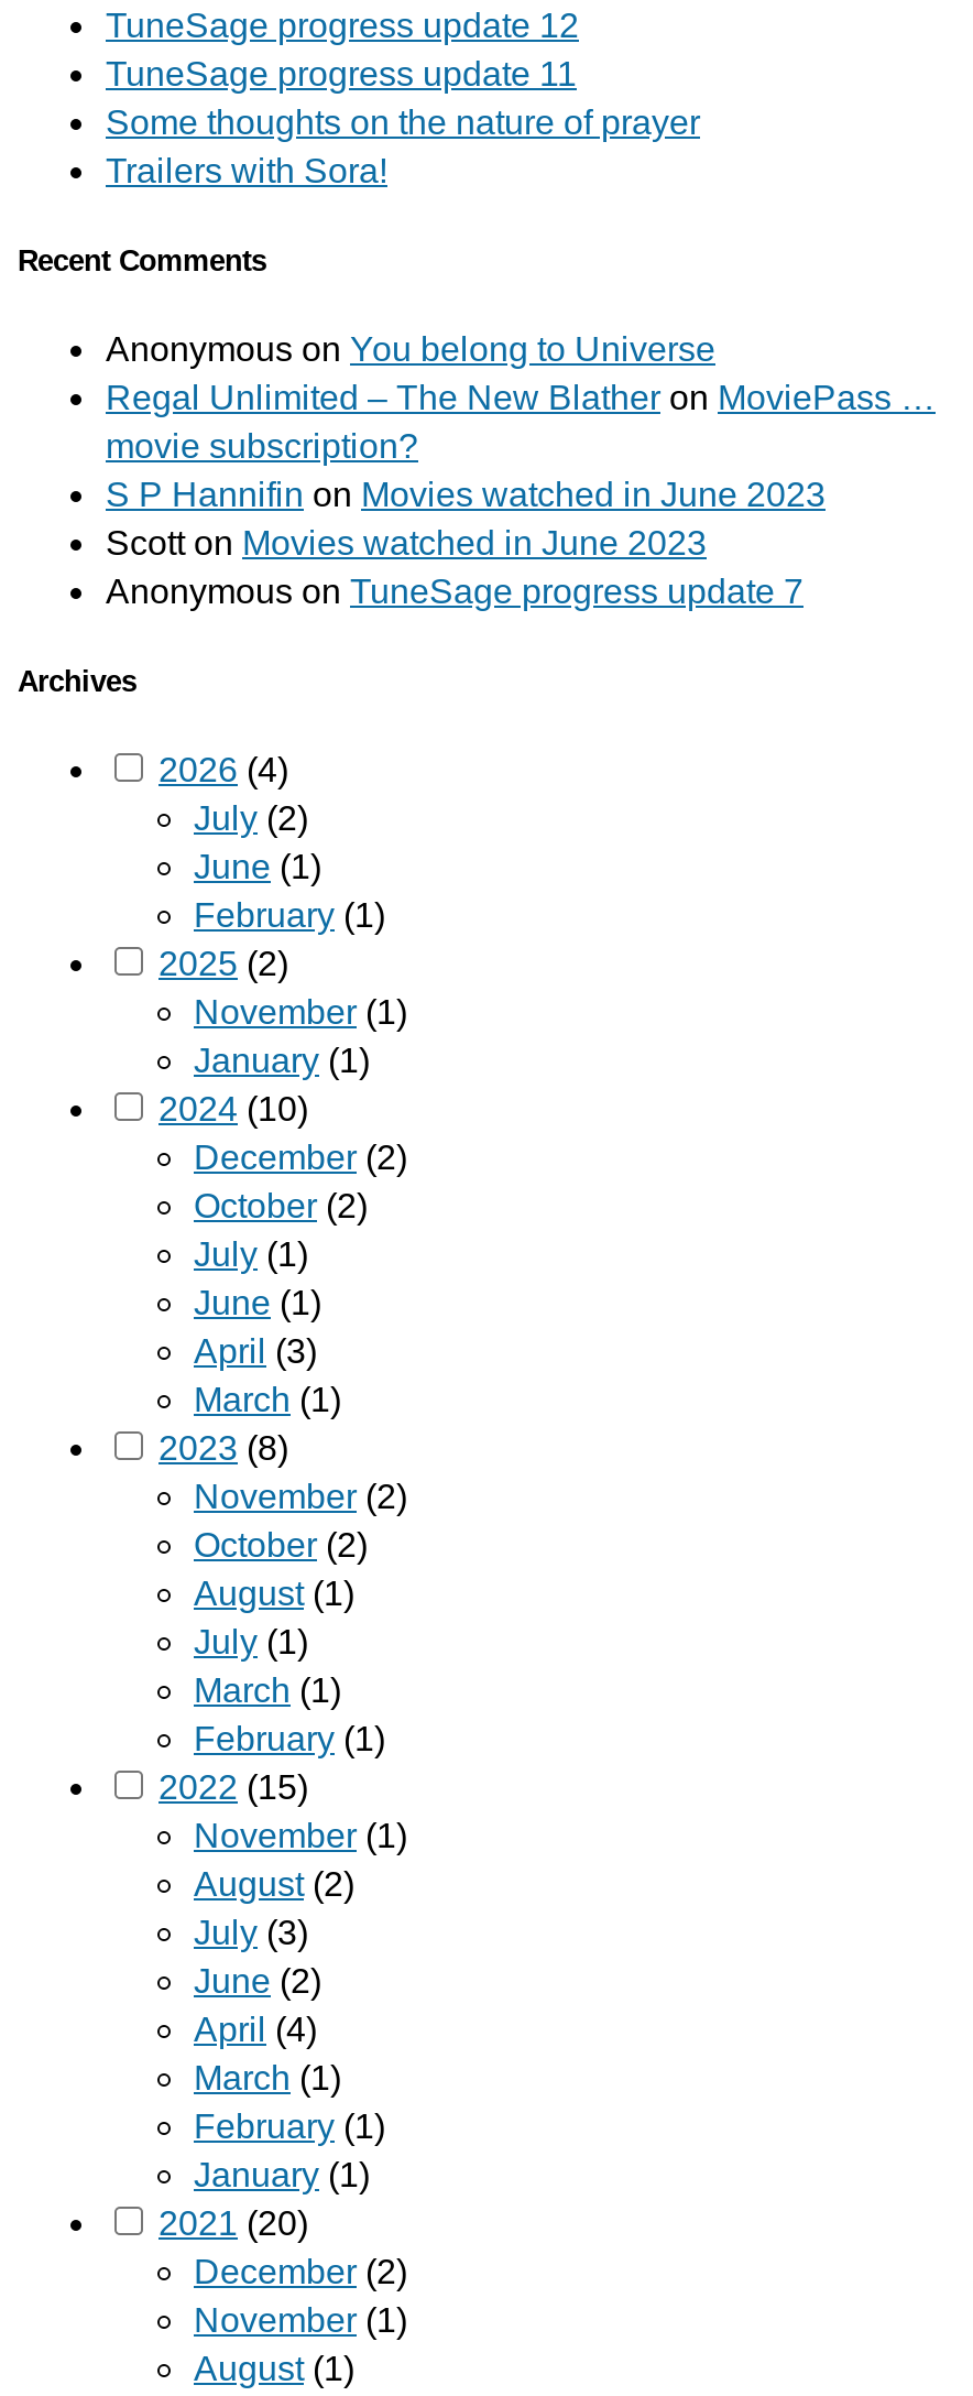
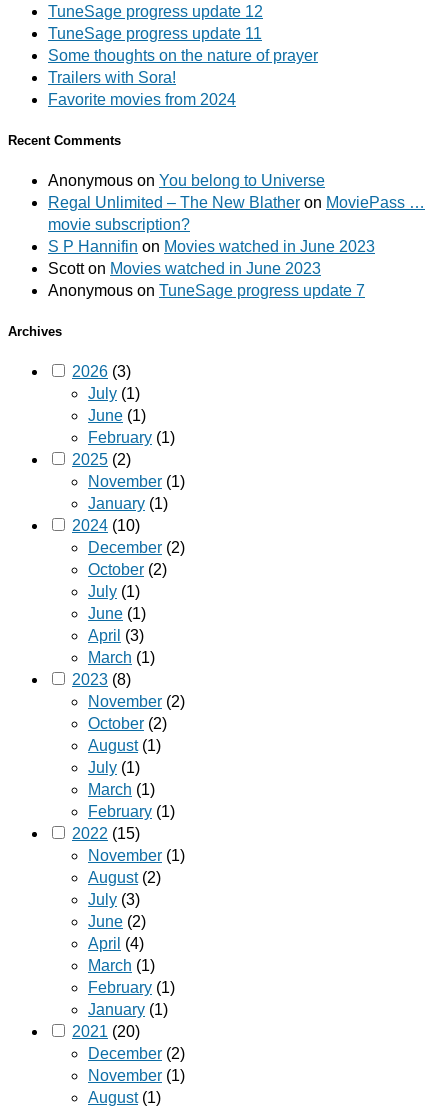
none -> [48,90,236,107] Favorite movies from 2024
[158,751,288,789] 2026 (4) -> [72,363,131,380] 2026 (3)
[194,800,308,837] July (2) -> [88,385,140,402] July (1)

